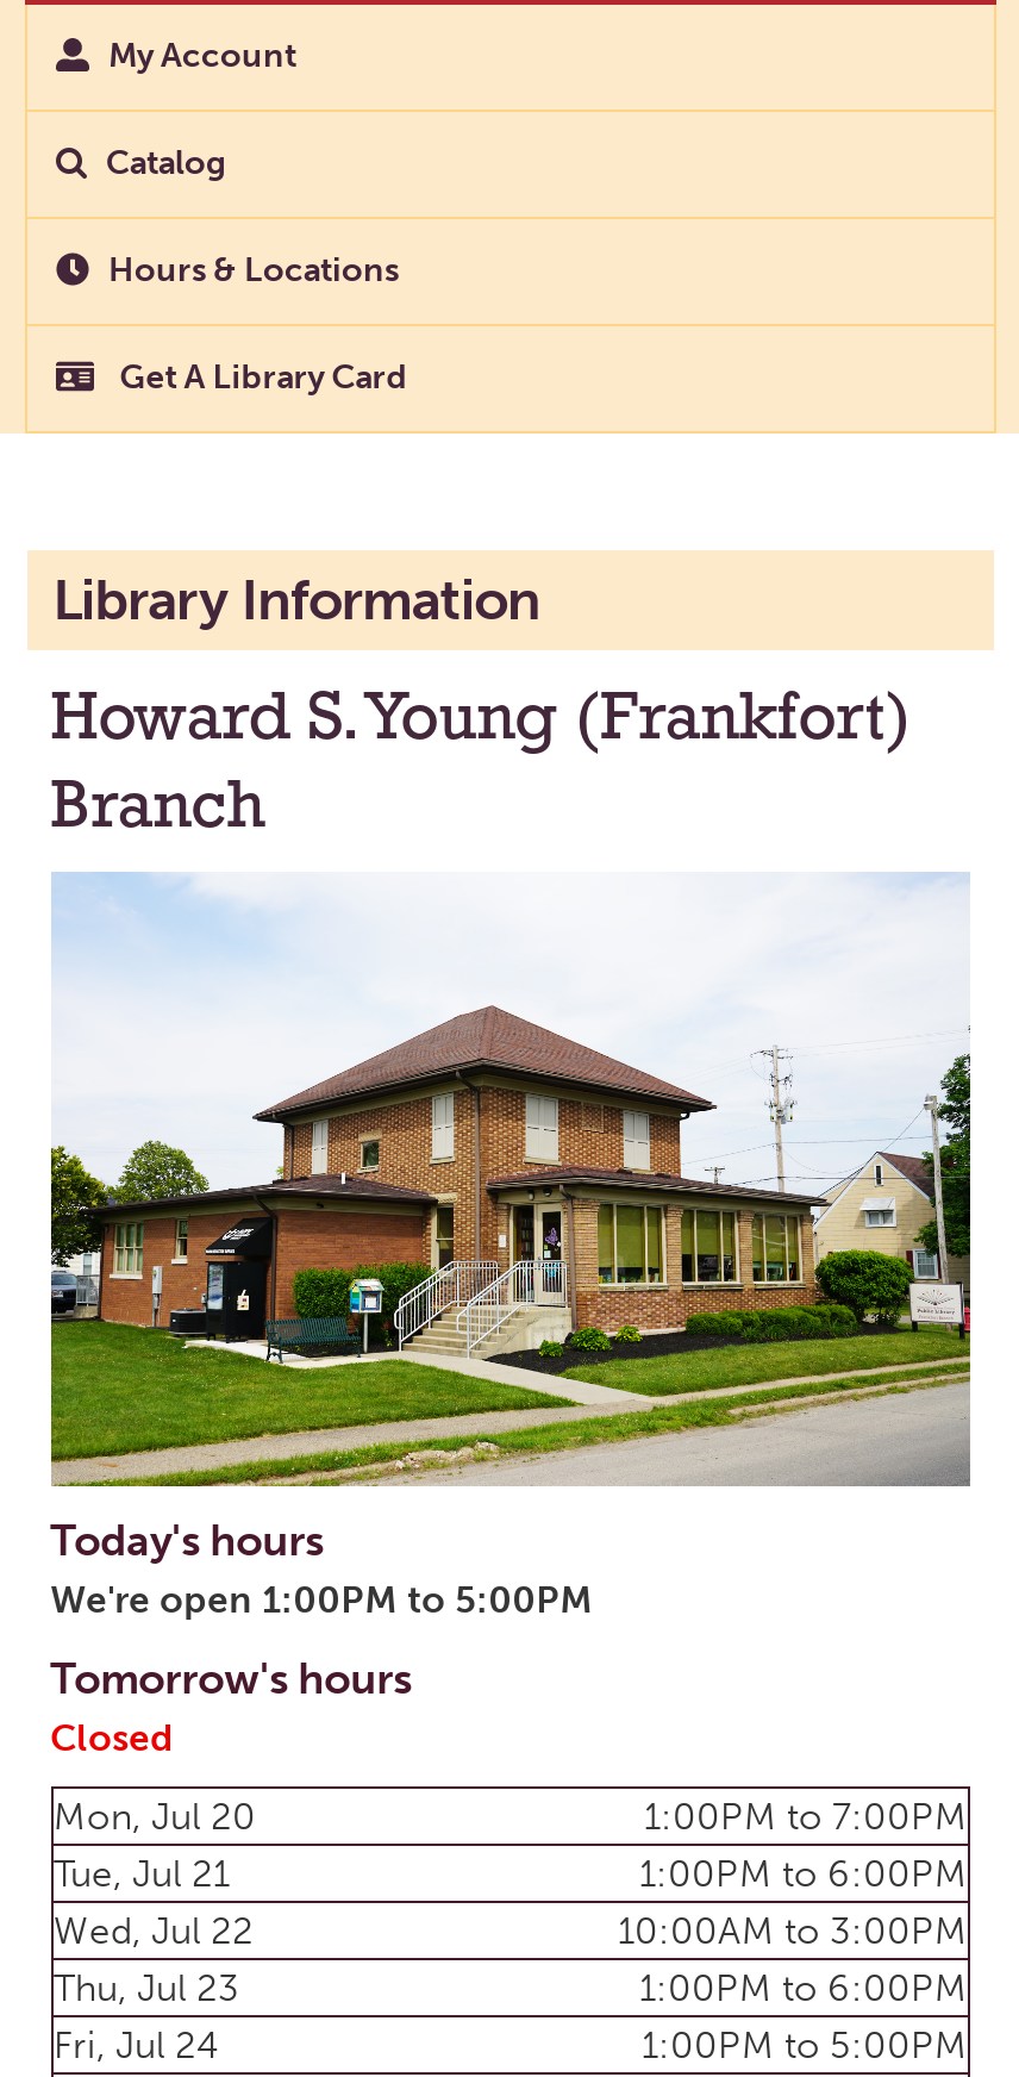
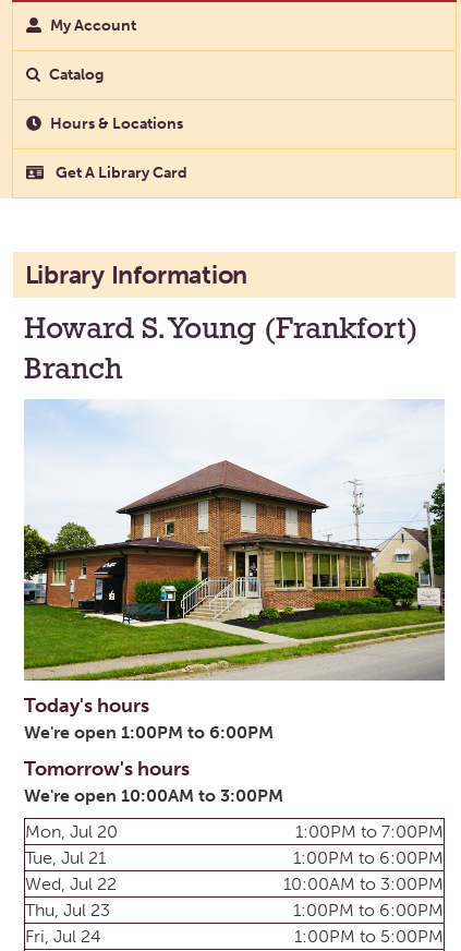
[50,1577,593,1623] We're open 1:00PM to 5:00PM -> [24,722,273,743] We're open 1:00PM to 6:00PM
[50,1715,174,1761] Closed -> [24,785,283,806] We're open 10:00AM to 3:00PM

